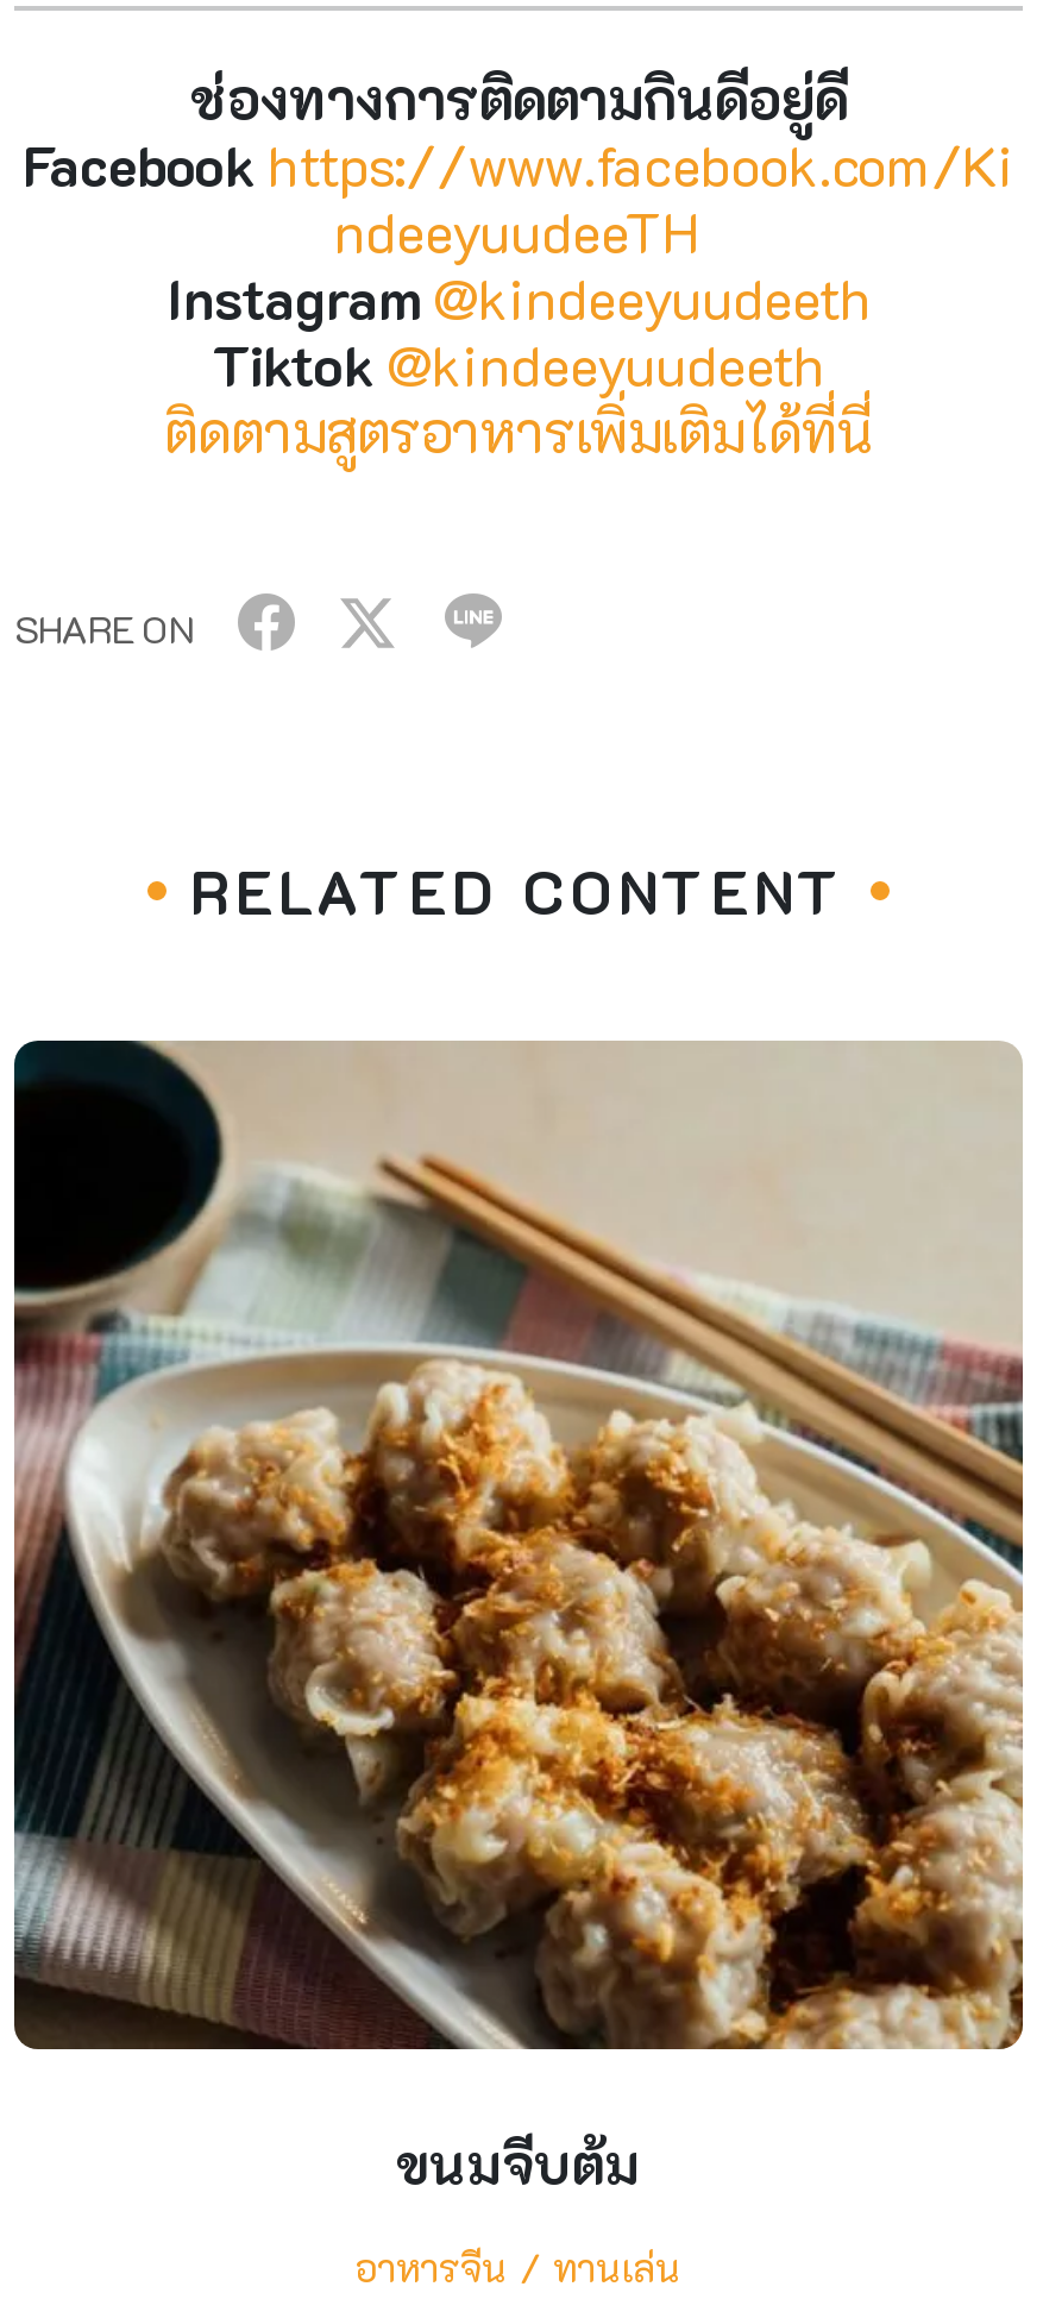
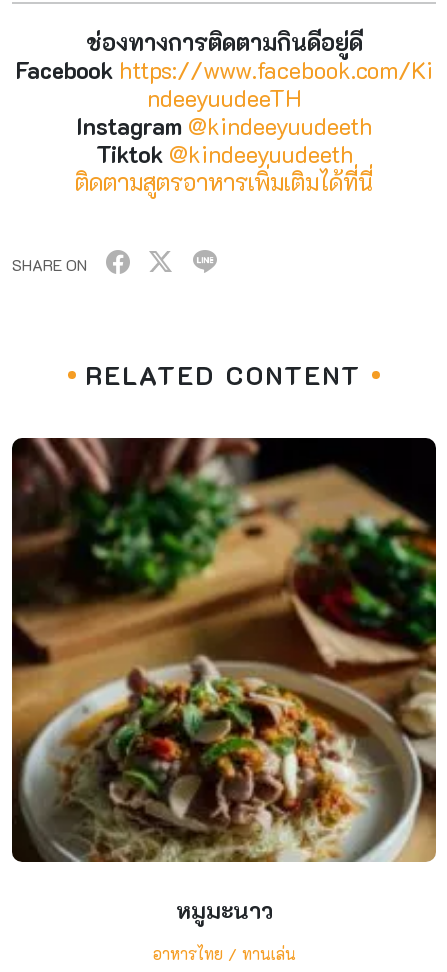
[12,1037,1025,2200] [image] | ขนมจีบต้ม -> [11,437,437,925] [image] | หมูมะนาว
[356,2242,508,2292] อาหารจีน -> [152,943,222,964] อาหารไทย

